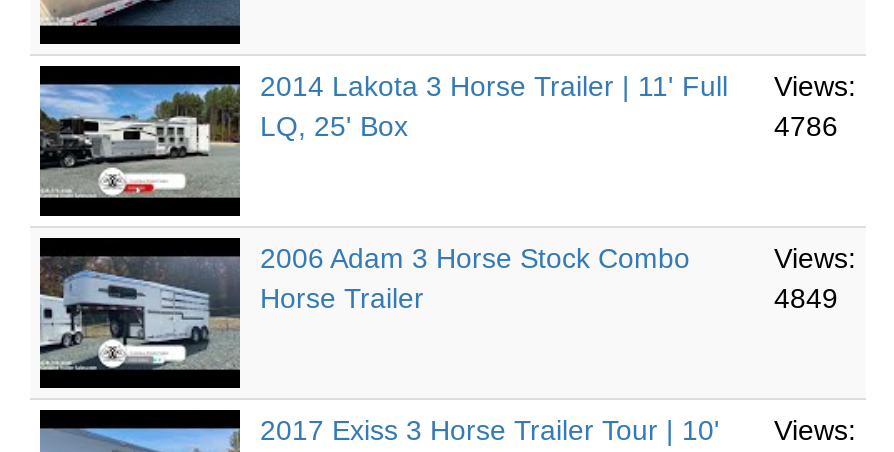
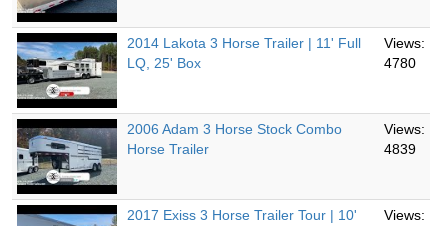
[774,109,838,141] 4786 -> [384,54,416,70] 4780
[774,281,838,313] 4849 -> [384,140,416,156] 4839

